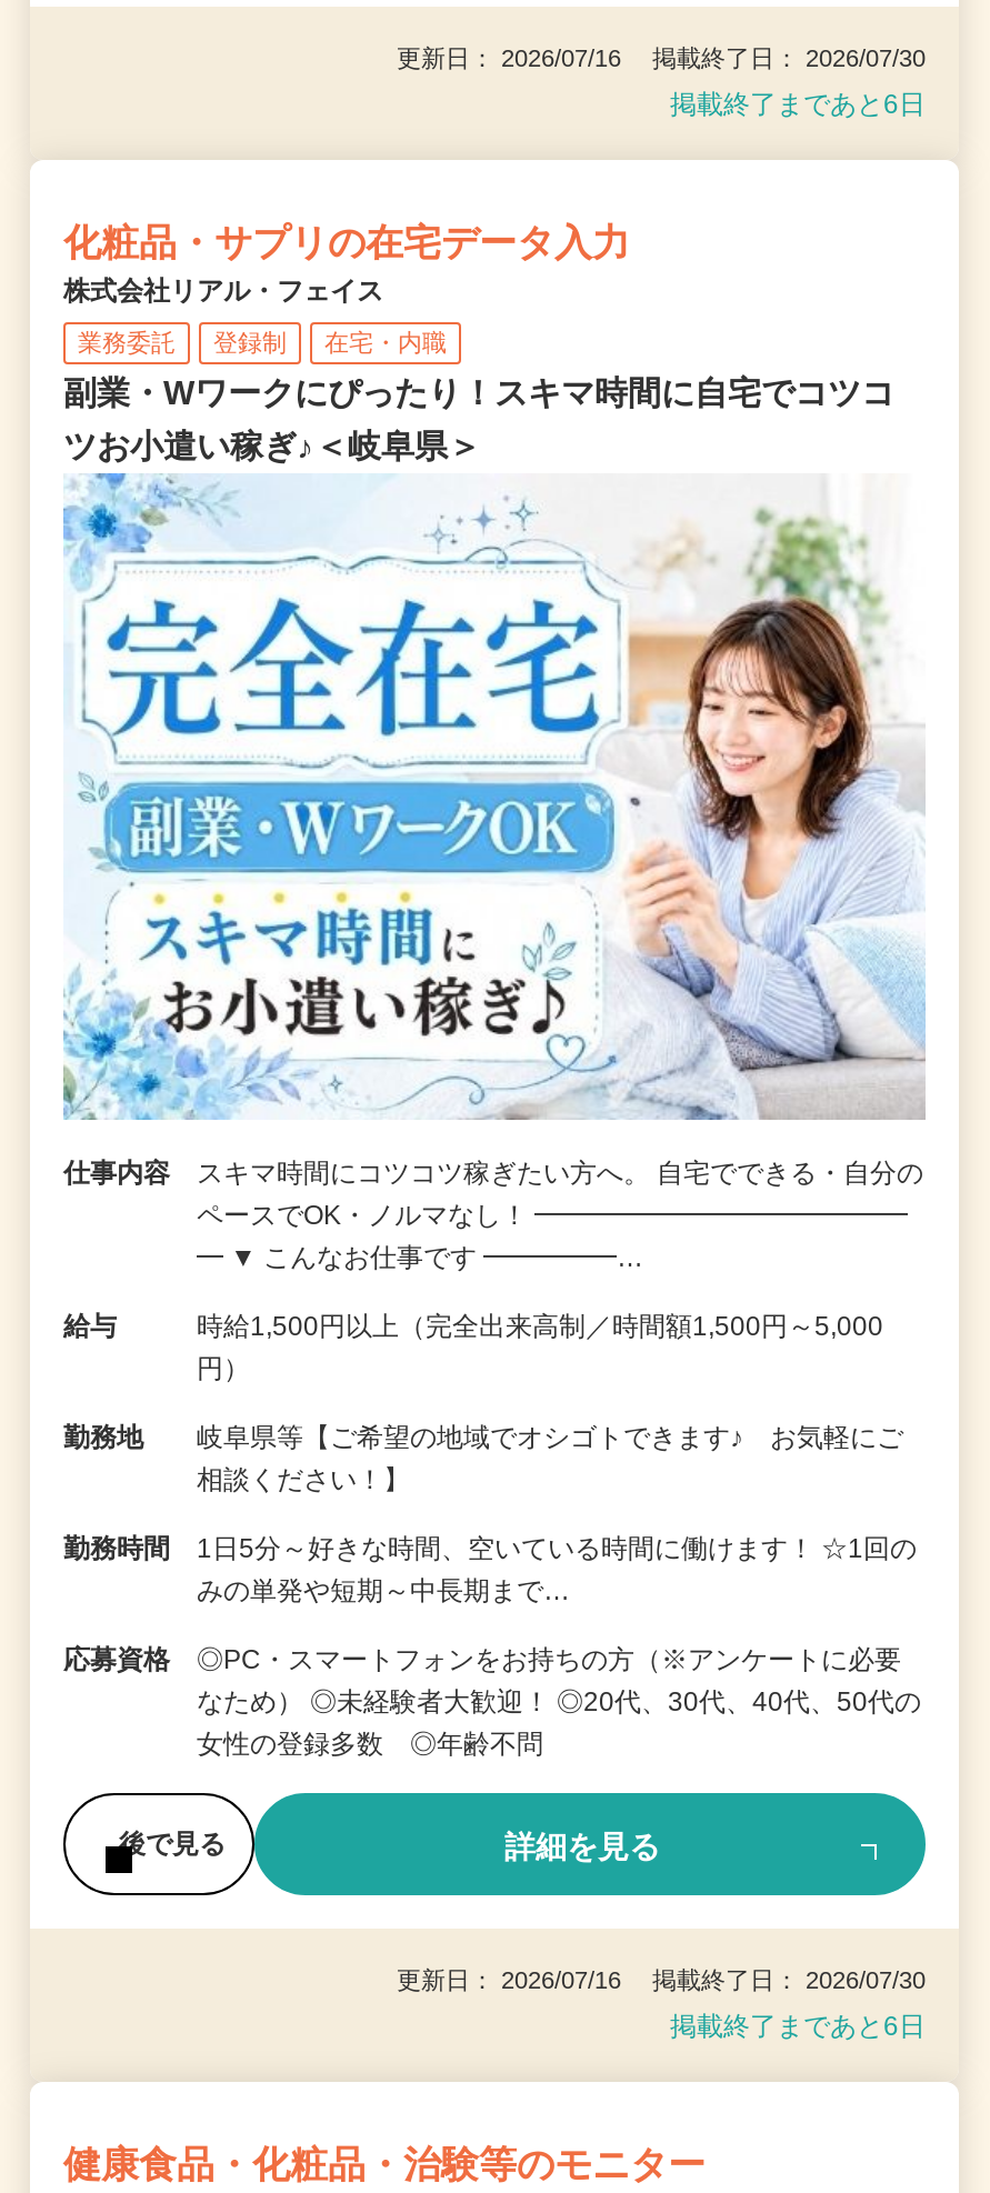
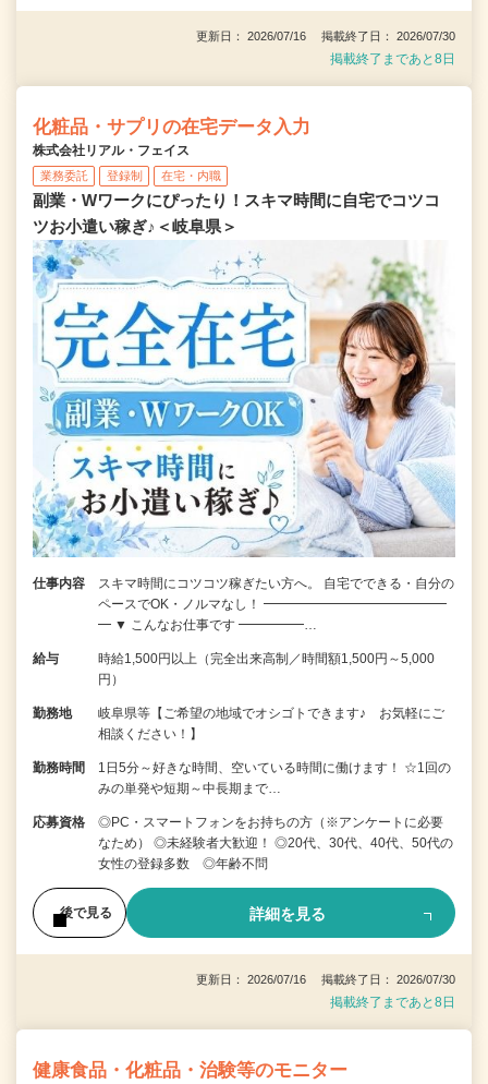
[670,88,926,120] 掲載終了まであと6日 -> [330,51,455,66] 掲載終了まであと8日
[670,2011,926,2042] 掲載終了まであと6日 -> [330,995,455,1010] 掲載終了まであと8日

